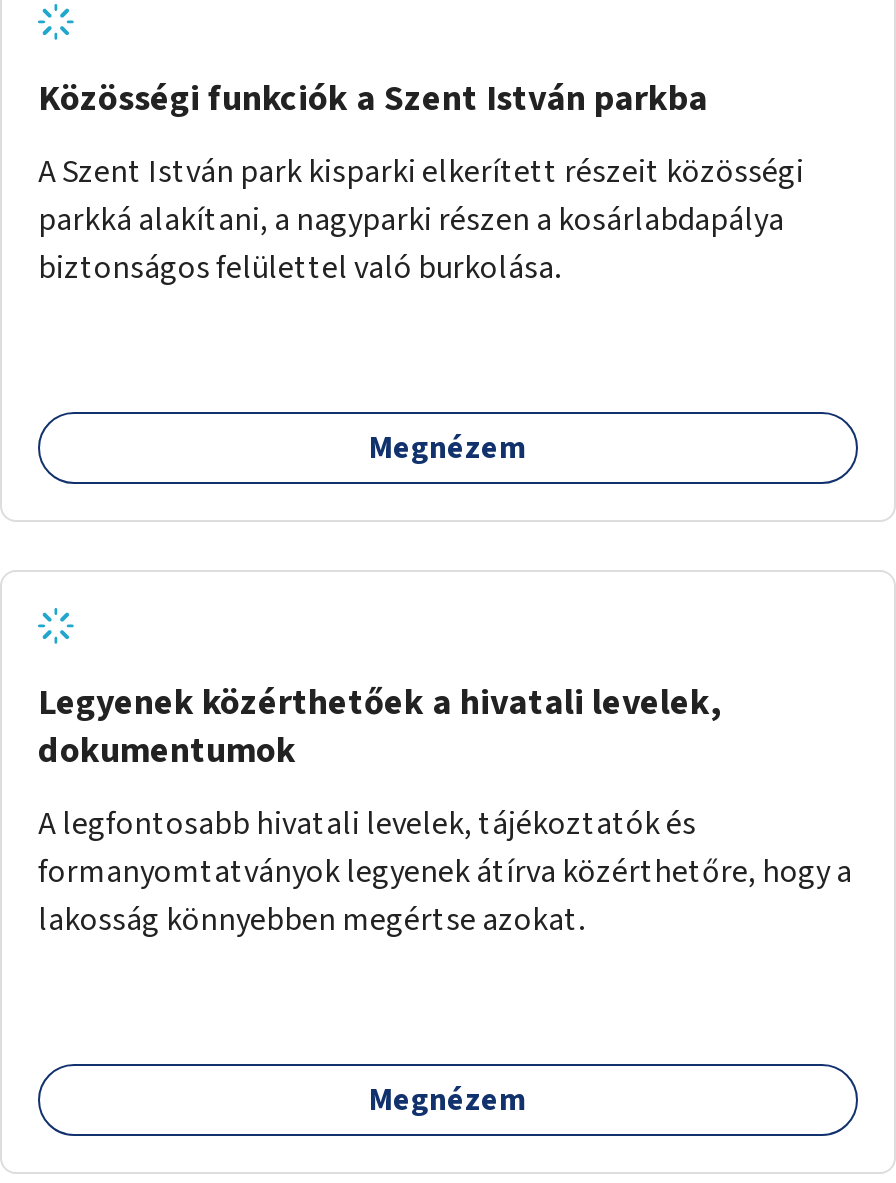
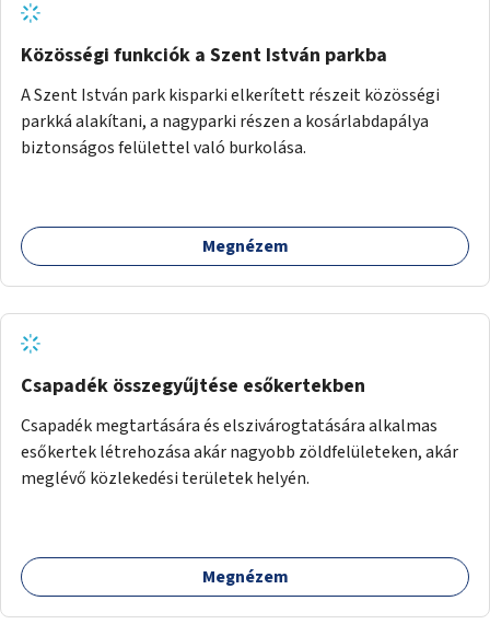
[38,678,722,776] Legyenek közérthetőek a hivatali levelek, | dokumentumok -> [21,372,365,399] Csapadék összegyűjtése esőkertekben
[38,802,852,942] A legfontosabb hivatali levelek, tájékoztatók és | formanyomtatványok legyenek átírva közérthetőre, hogy a | lakosság könnyebben megértse azokat. -> [21,414,458,490] Csapadék megtartására és elszivárogtatására alkalmas | esőkertek létrehozása akár nagyobb zöldfelületeken, akár | meglévő közlekedési területek helyén.

